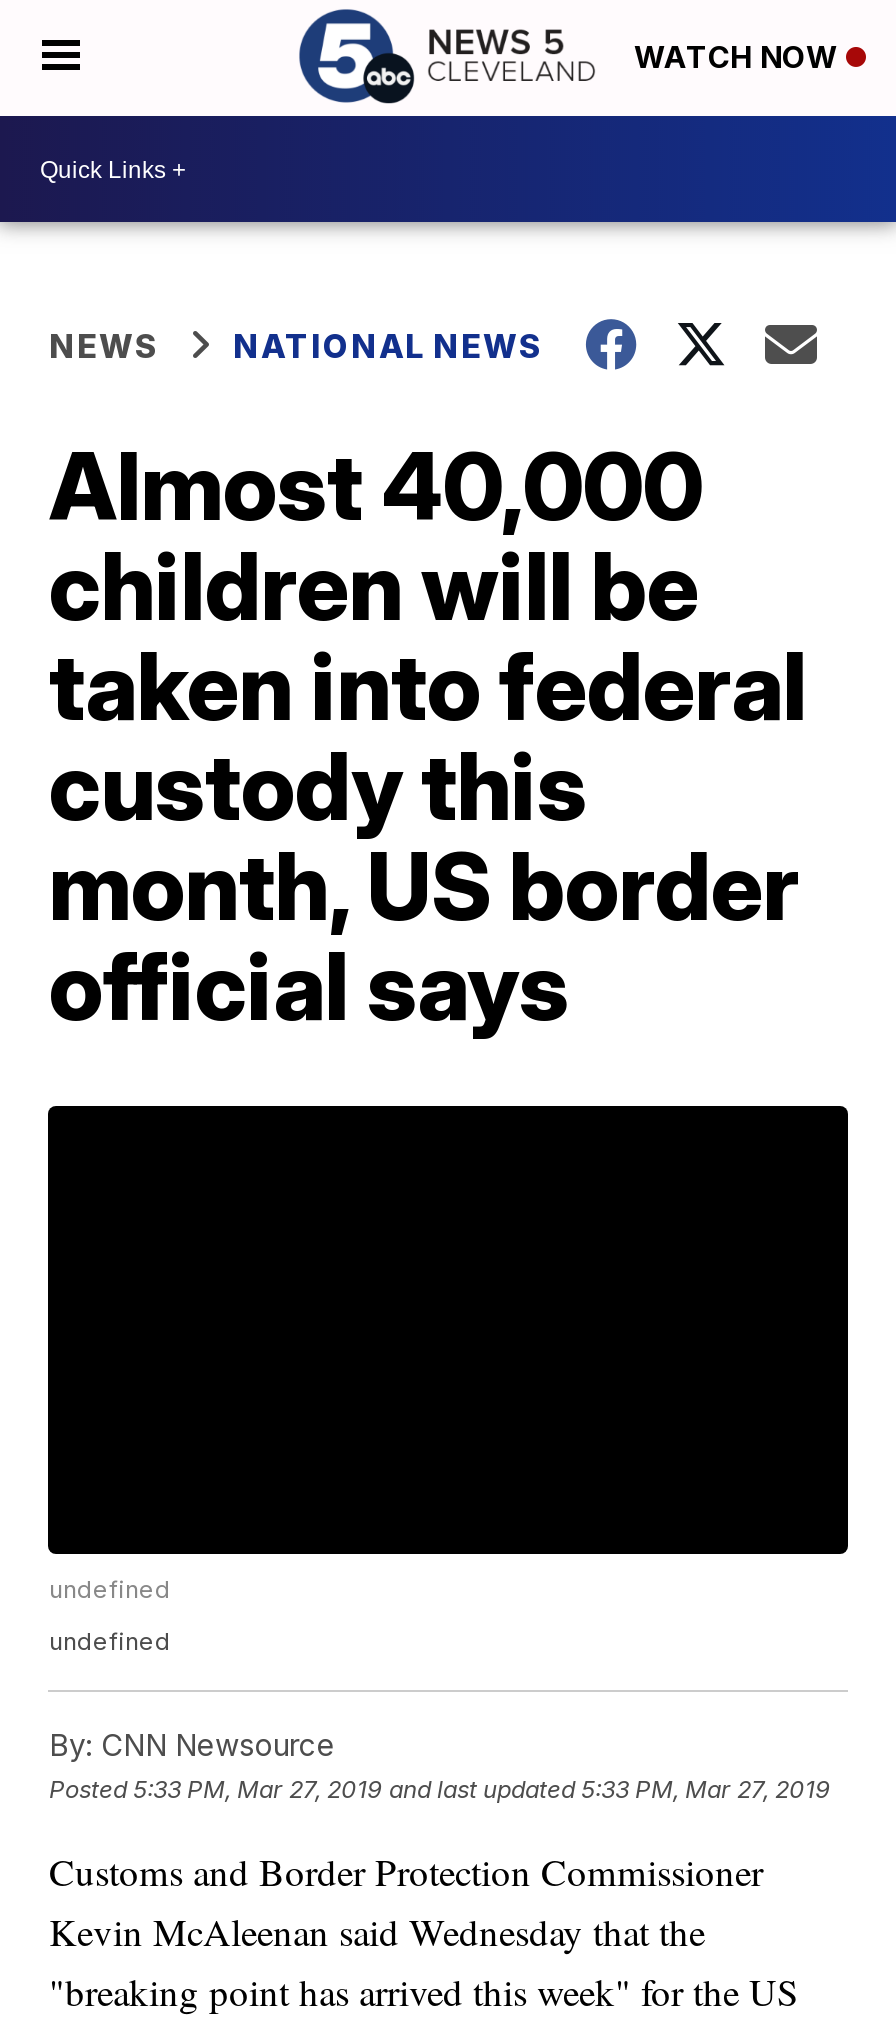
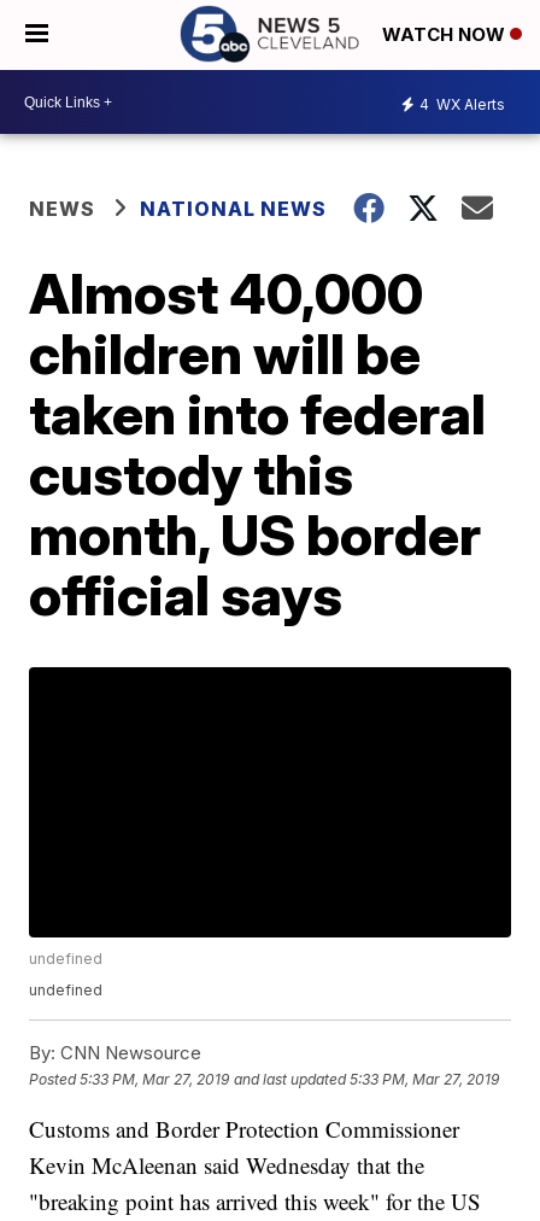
none -> [419,95,505,113] 4 WX Alerts

